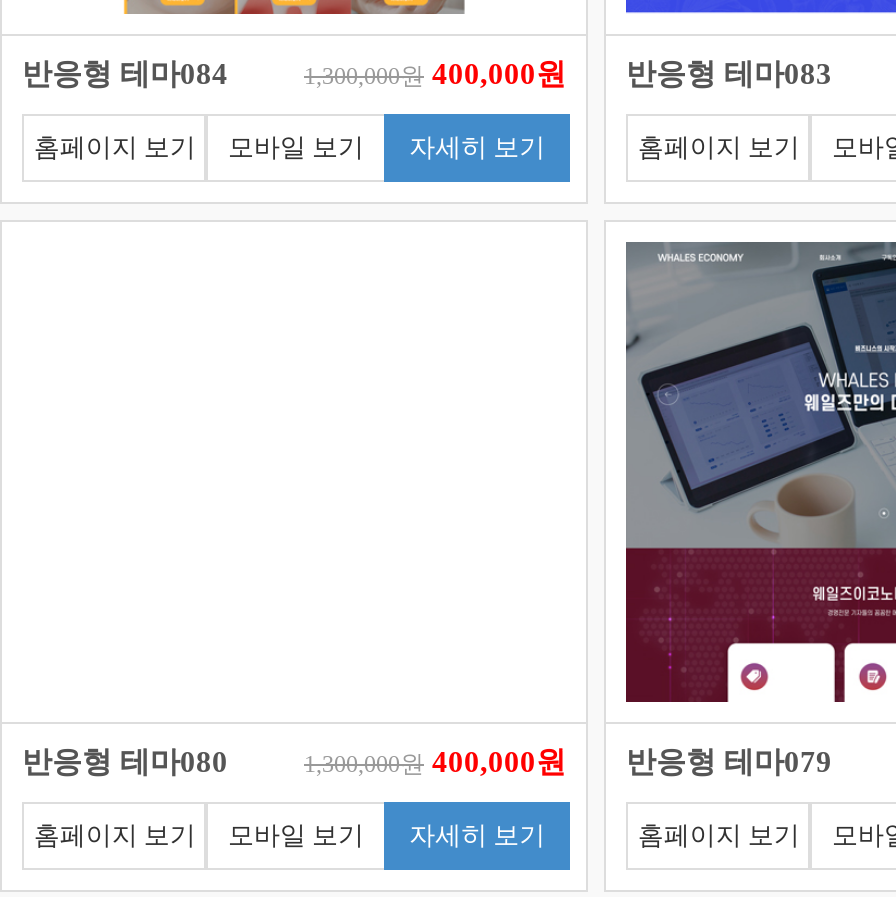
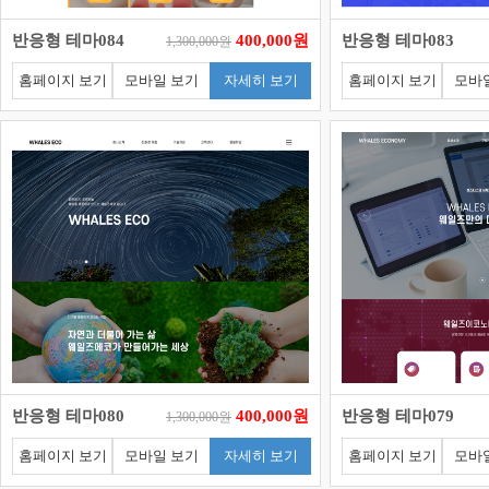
none -> [11,139,310,384] [image]

